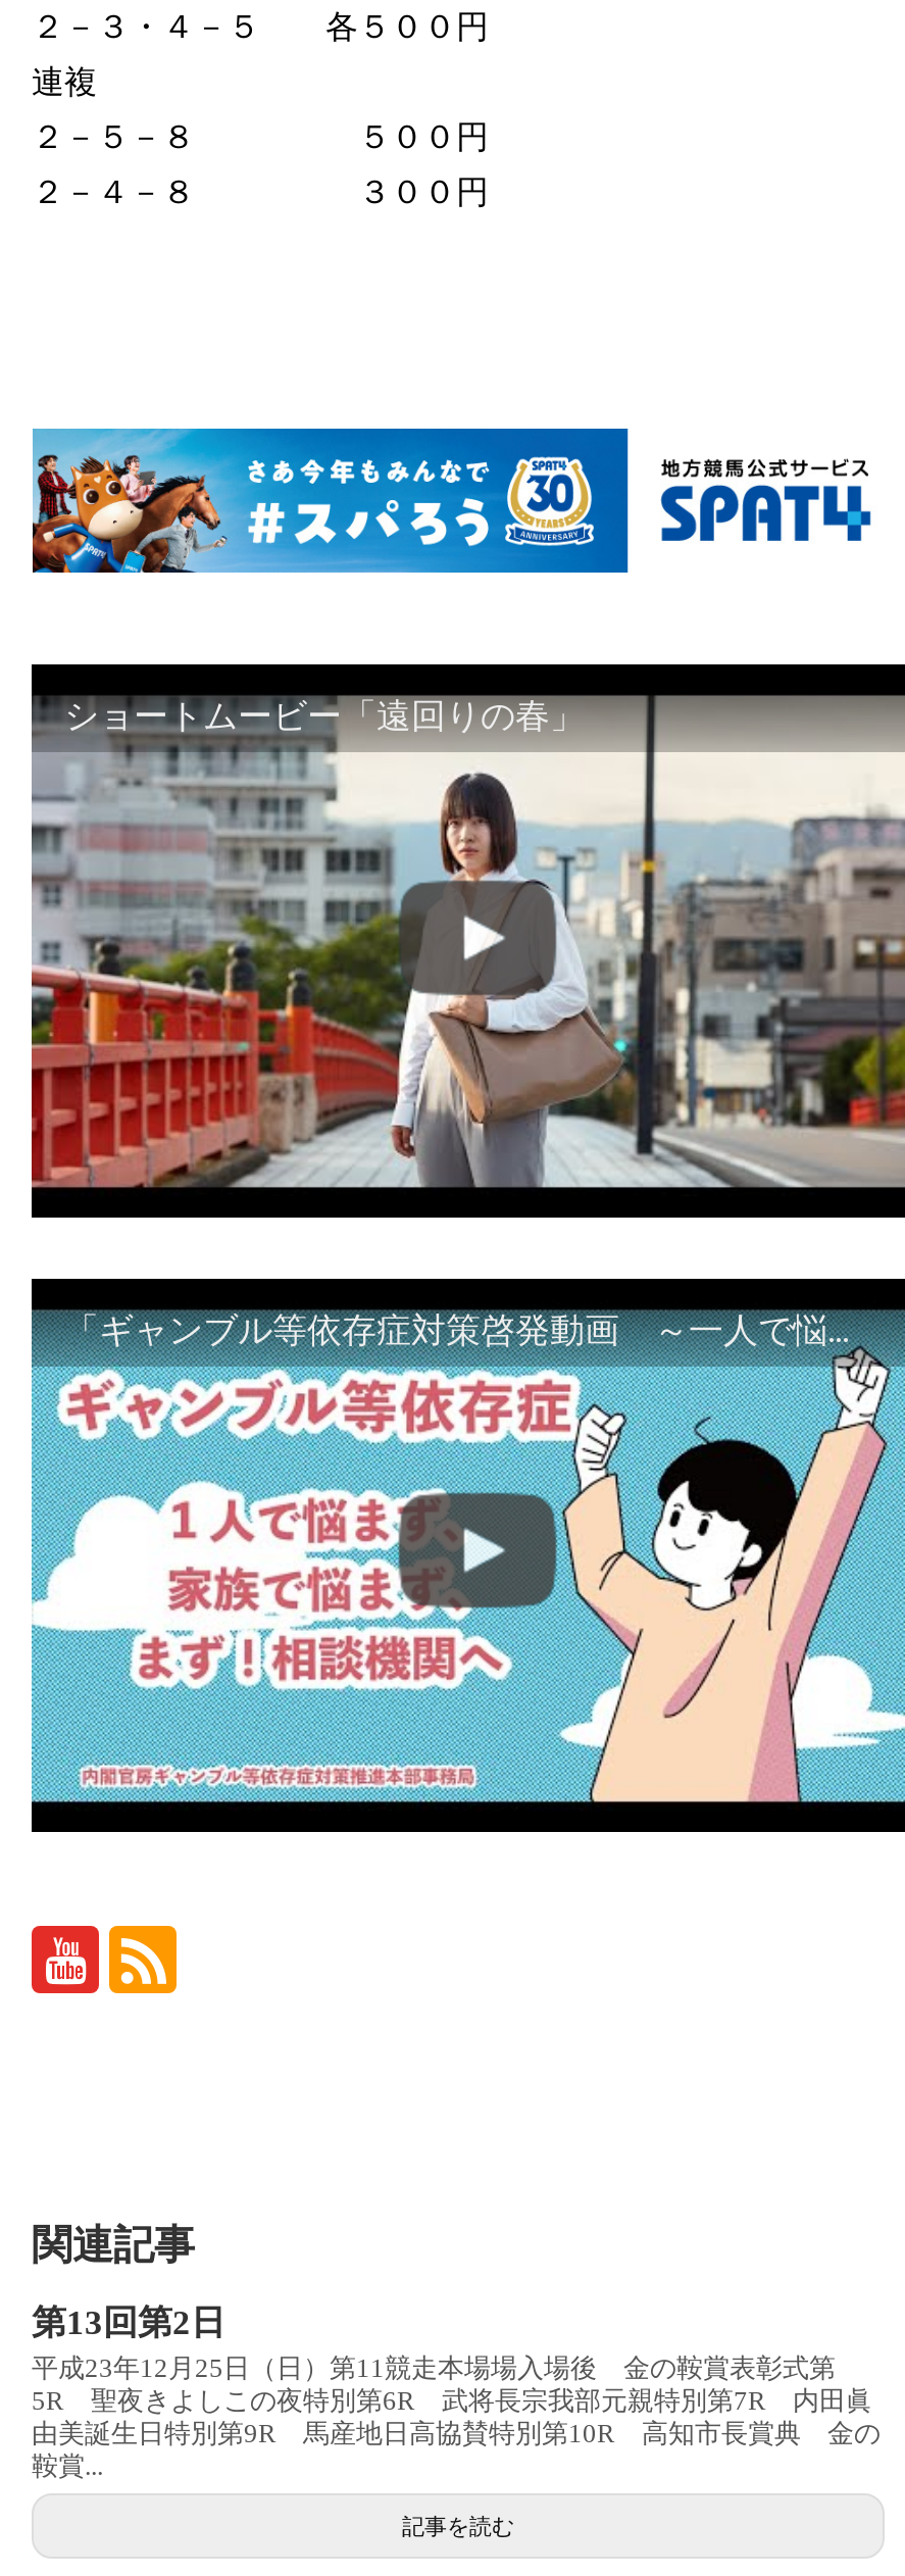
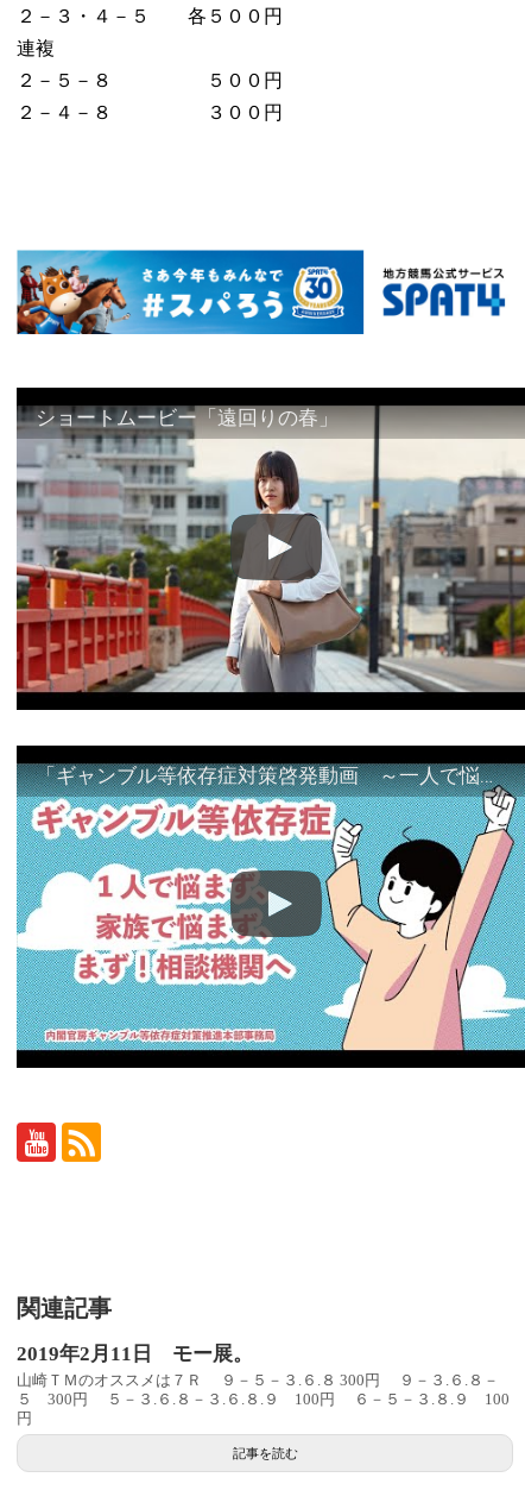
[32,2303,881,2481] 第13回第2日 | 平成23年12月25日（日）第11競走本場場入場後 金の鞍賞表彰式第 | 5R 聖夜きよしこの夜特別第6R 武将長宗我部元親特別第7R 内田眞 | 由美誕生日特別第9R 馬産地日高協賛特別第10R 高知市長賞典 金の | 鞍賞... -> [17,1342,510,1427] 2019年2月11日 モー展。 | 山崎ＴＭのオススメは７Ｒ ９－５－３.６.８ 300円 ９－３.６.８－ | ５ 300円 ５－３.６.８－３.６.８.９ 100円 ６－５－３.８.９ 100 | 円

